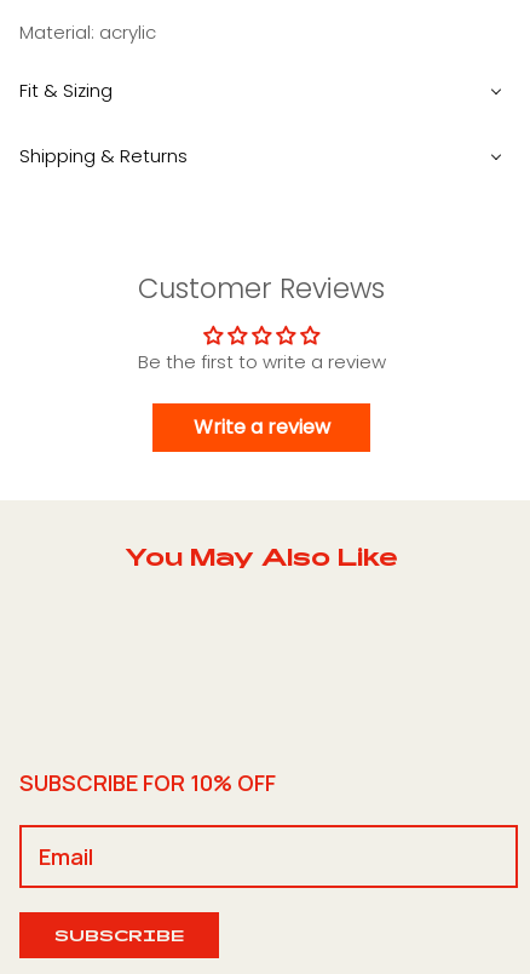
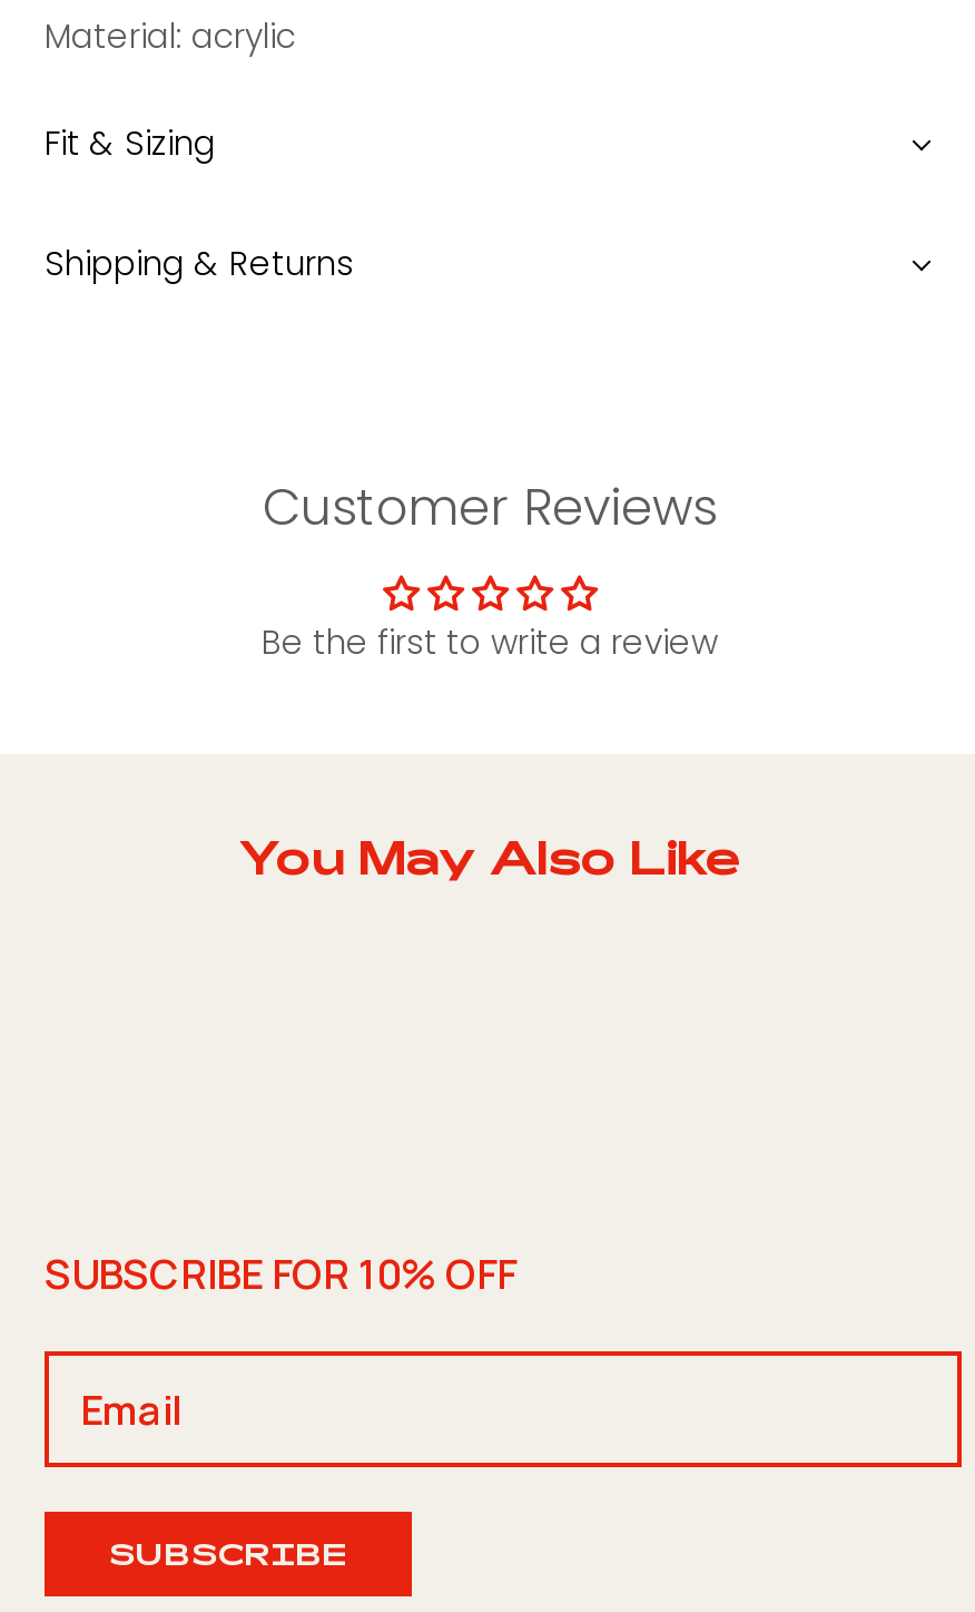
[193,413,330,441] Write a review -> none

